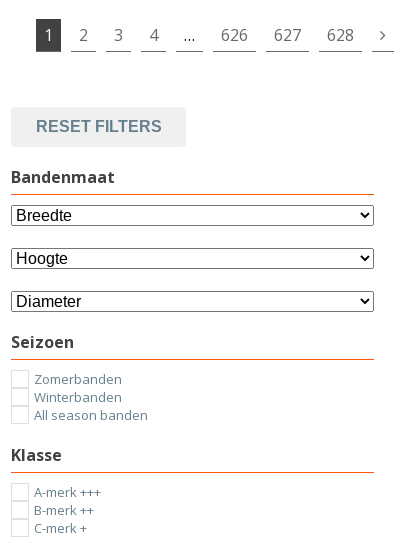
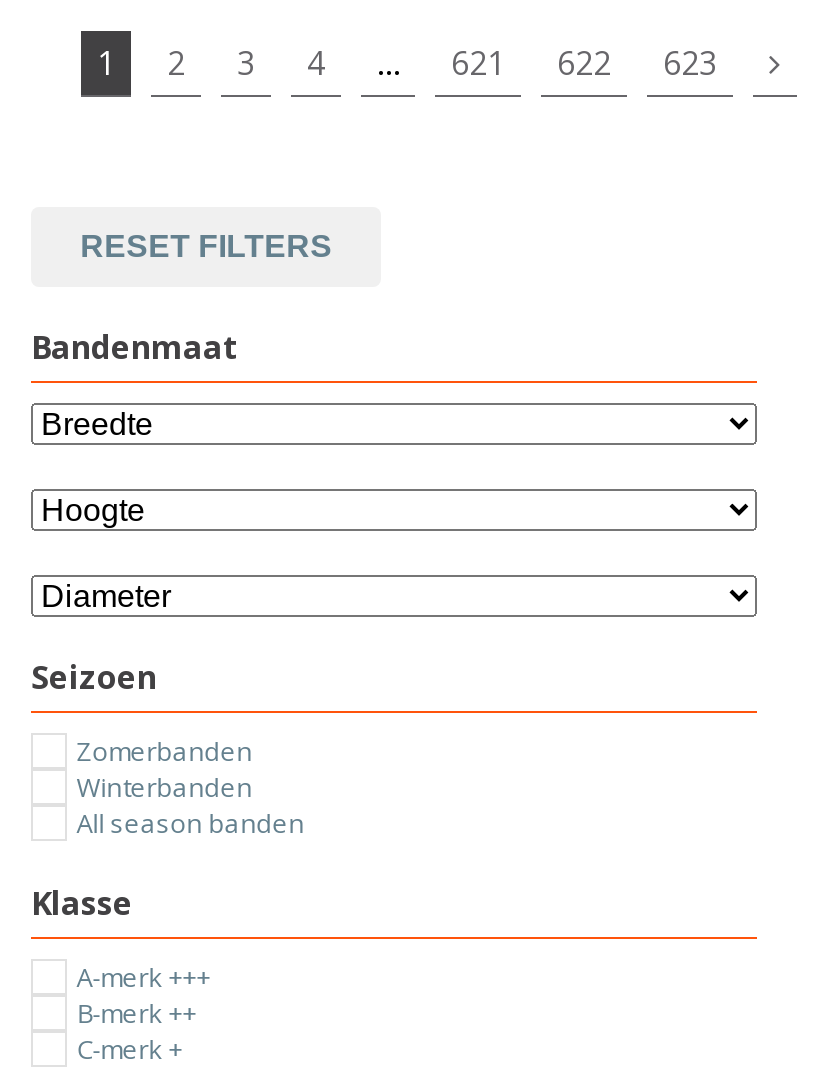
[221,24,248,46] 626 -> [451,41,505,85] 621
[274,24,301,46] 627 -> [557,41,611,85] 622
[327,24,354,46] 628 -> [663,41,717,85] 623

